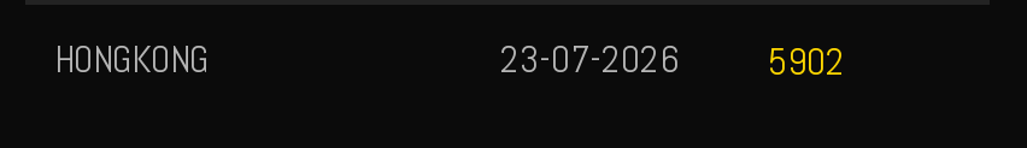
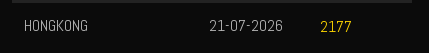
[500,36,679,84] 23-07-2026 -> [209,16,283,36] 21-07-2026
[768,38,845,86] 5902 -> [320,17,352,37] 2177

